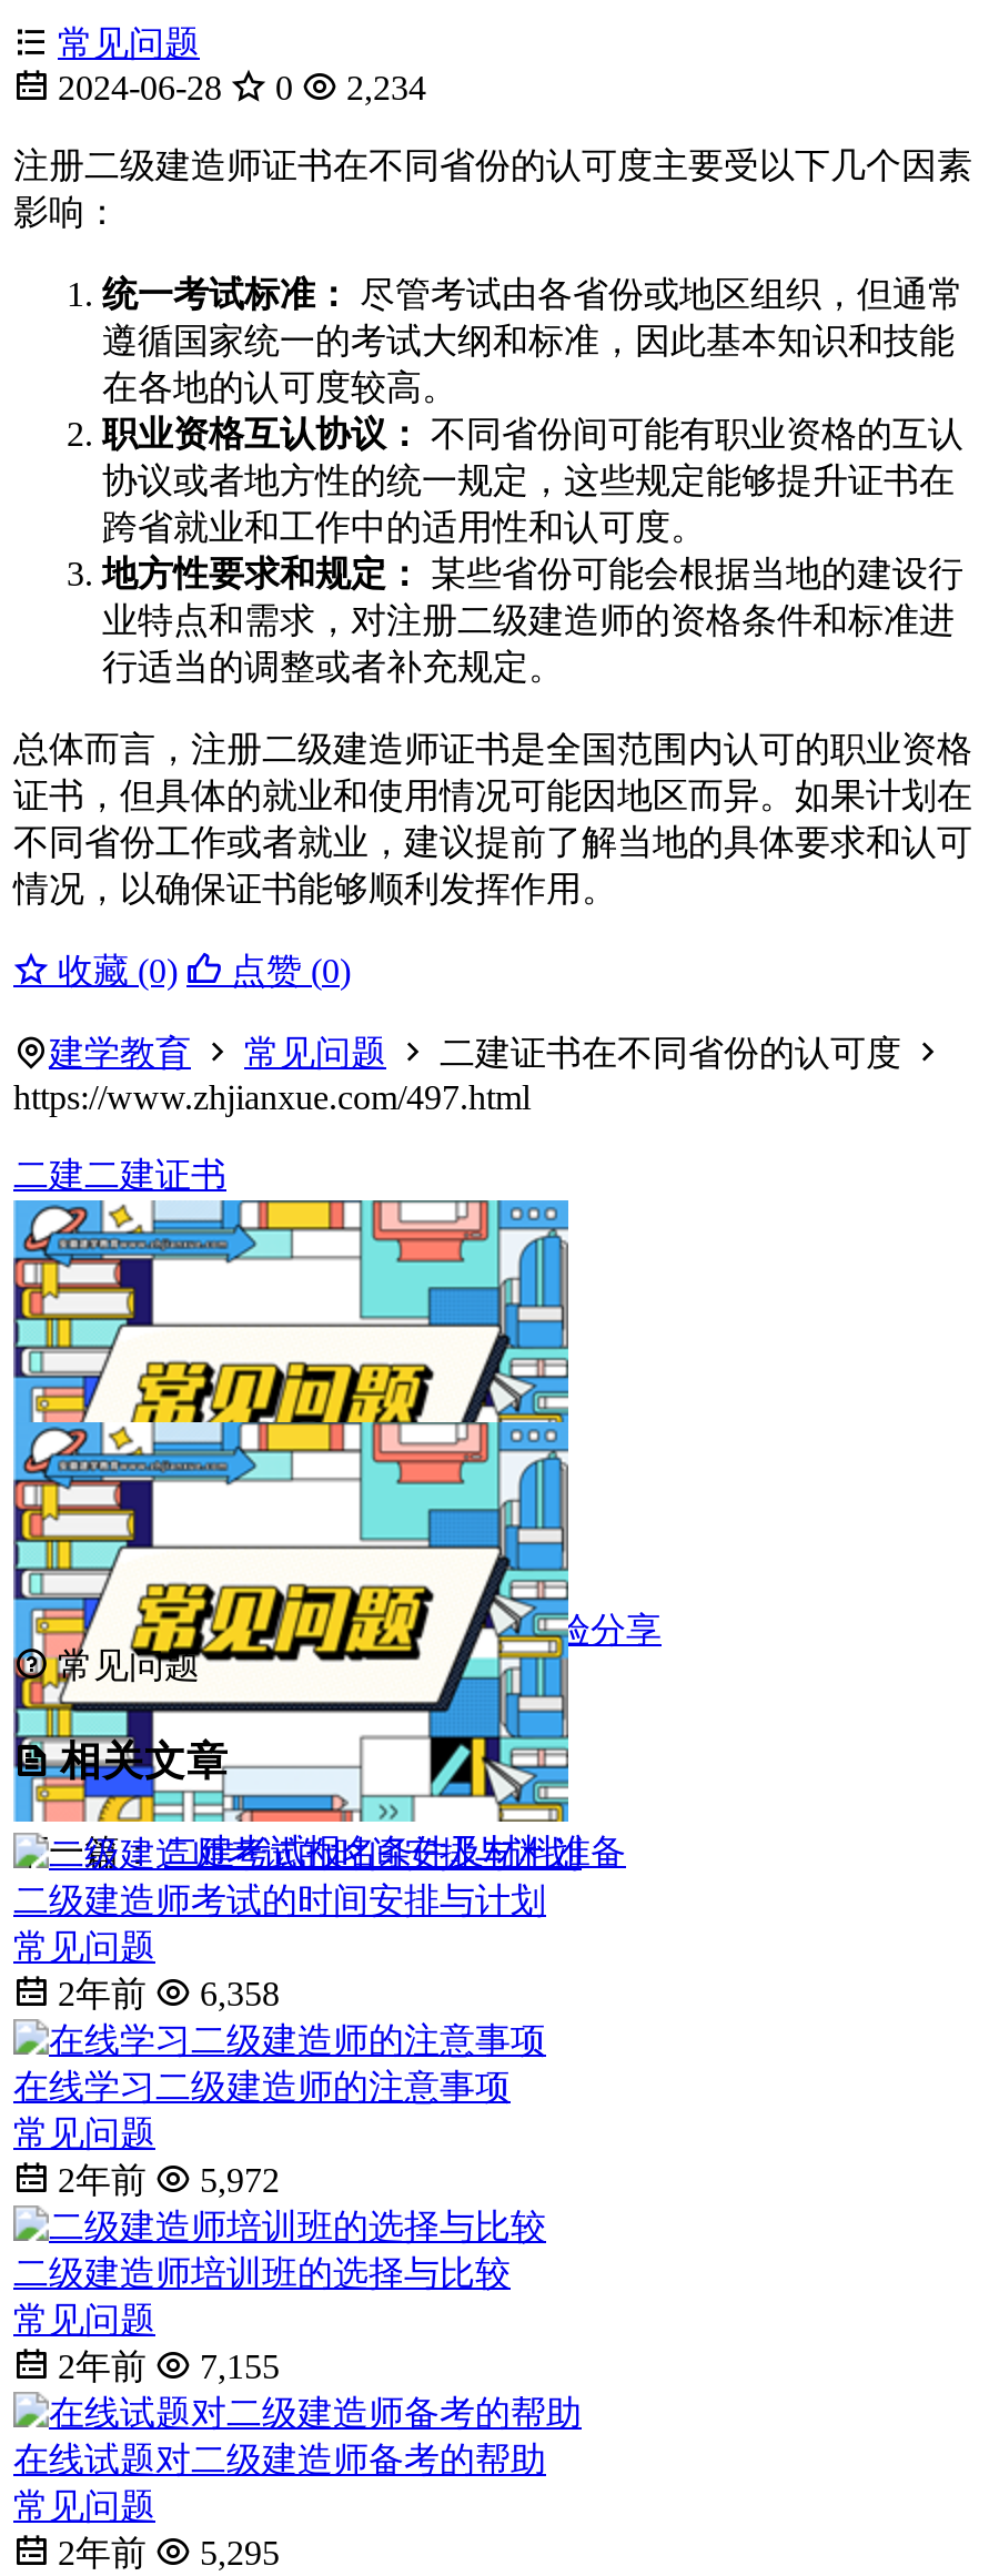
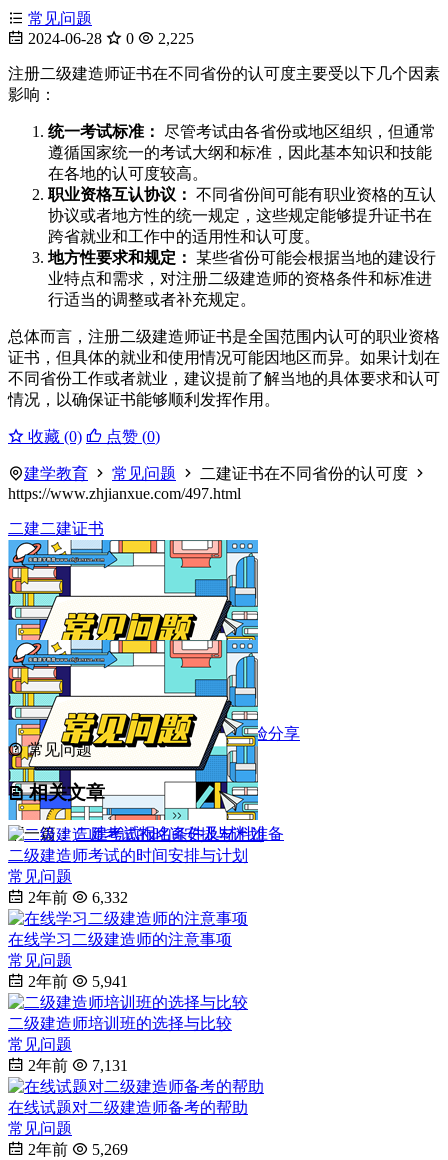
[49,69,426,107] 2024-06-28 0 2,234 -> [24,30,194,47] 2024-06-28 0 2,225
[49,1974,280,2012] 2年前 6,358 -> [24,889,128,906] 2年前 6,332
[49,2160,280,2198] 2年前 5,972 -> [24,973,128,990] 2年前 5,941
[49,2347,280,2385] 2年前 7,155 -> [24,1057,128,1074] 2年前 7,131
[49,2533,280,2571] 2年前 5,295 -> [24,1141,128,1158] 2年前 5,269

